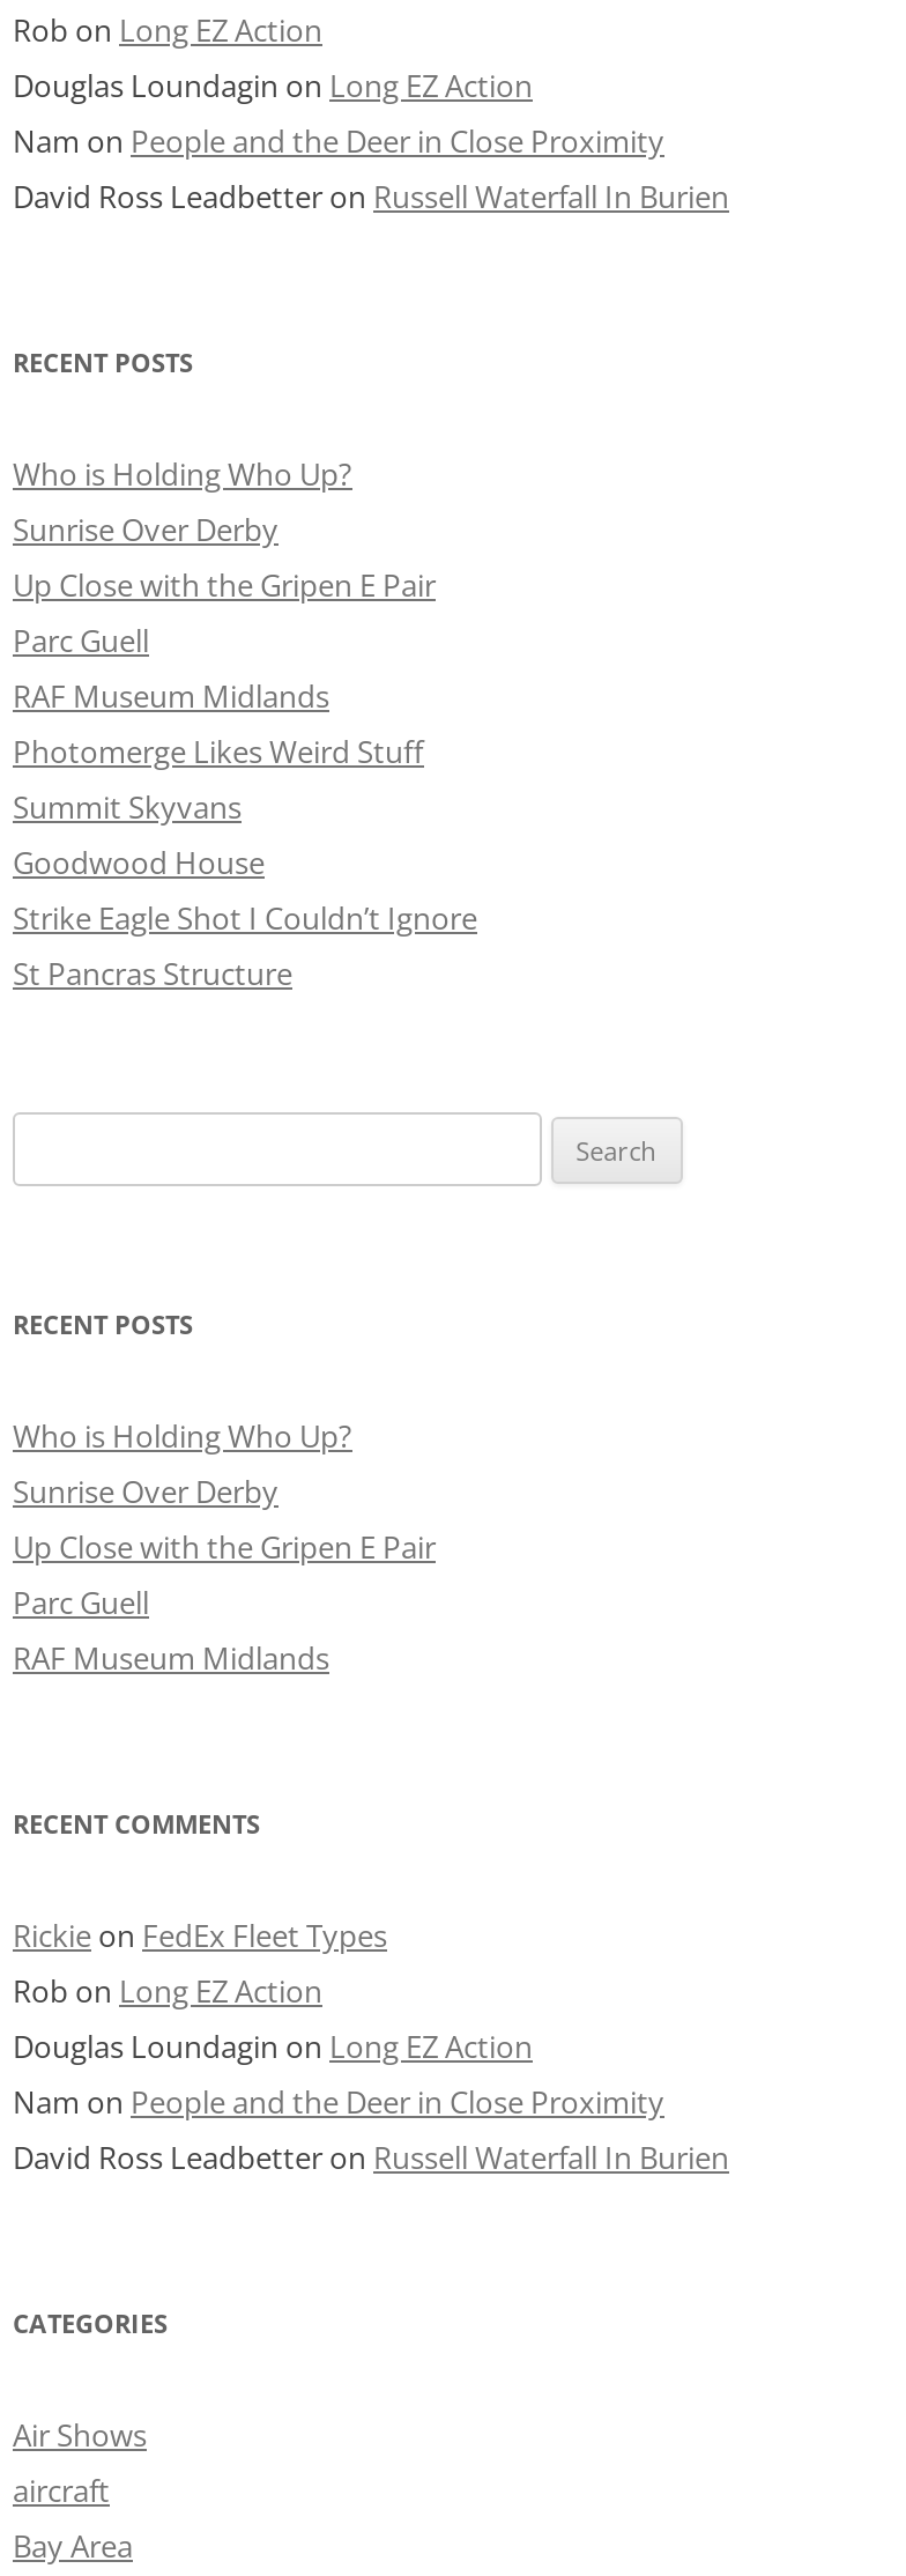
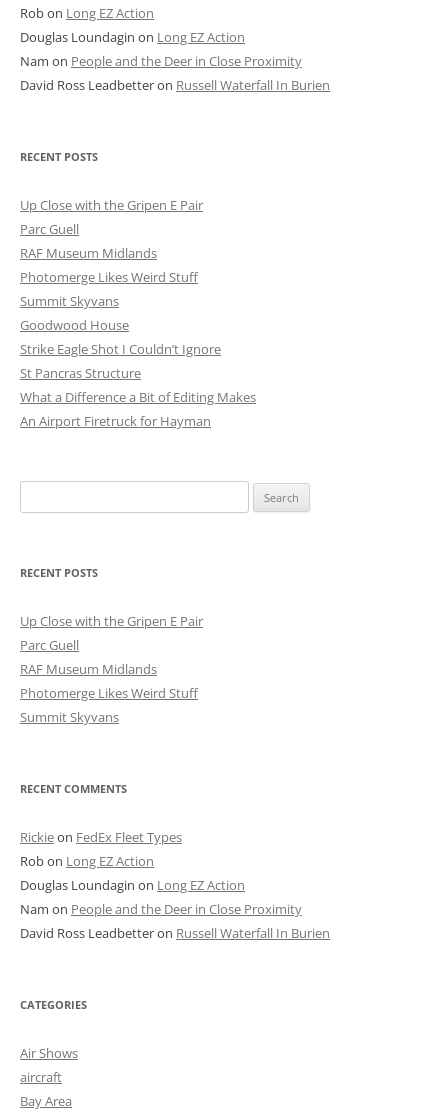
[13,453,352,550] Who is Holding Who Up? | Sunrise Over Derby -> none
moved [13,564,477,994] -> [20,196,221,382]: Up Close with the Gripen E Pair | Parc Guell | RAF Museum Midlands | Photomerge Likes Weird Stuff | Summit Skyvans | Goodwood House | Strike Eagle Shot I Couldn’t Ignore | St Pancras Structure
none -> [20,388,256,430] What a Difference a Bit of Editing Makes | An Airport Firetruck for Hayman
[13,1415,352,1512] Who is Holding Who Up? | Sunrise Over Derby -> none
moved [13,1526,436,1679] -> [20,612,203,678]: Up Close with the Gripen E Pair | Parc Guell | RAF Museum Midlands
none -> [20,684,198,726] Photomerge Likes Weird Stuff | Summit Skyvans

